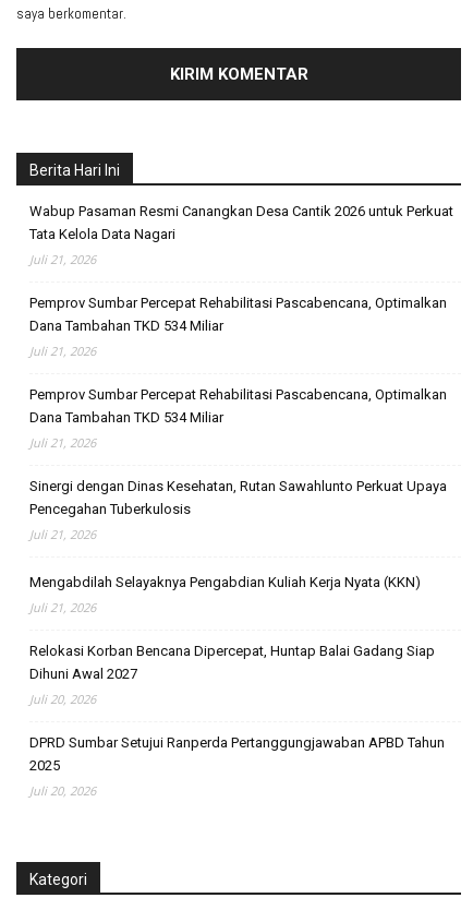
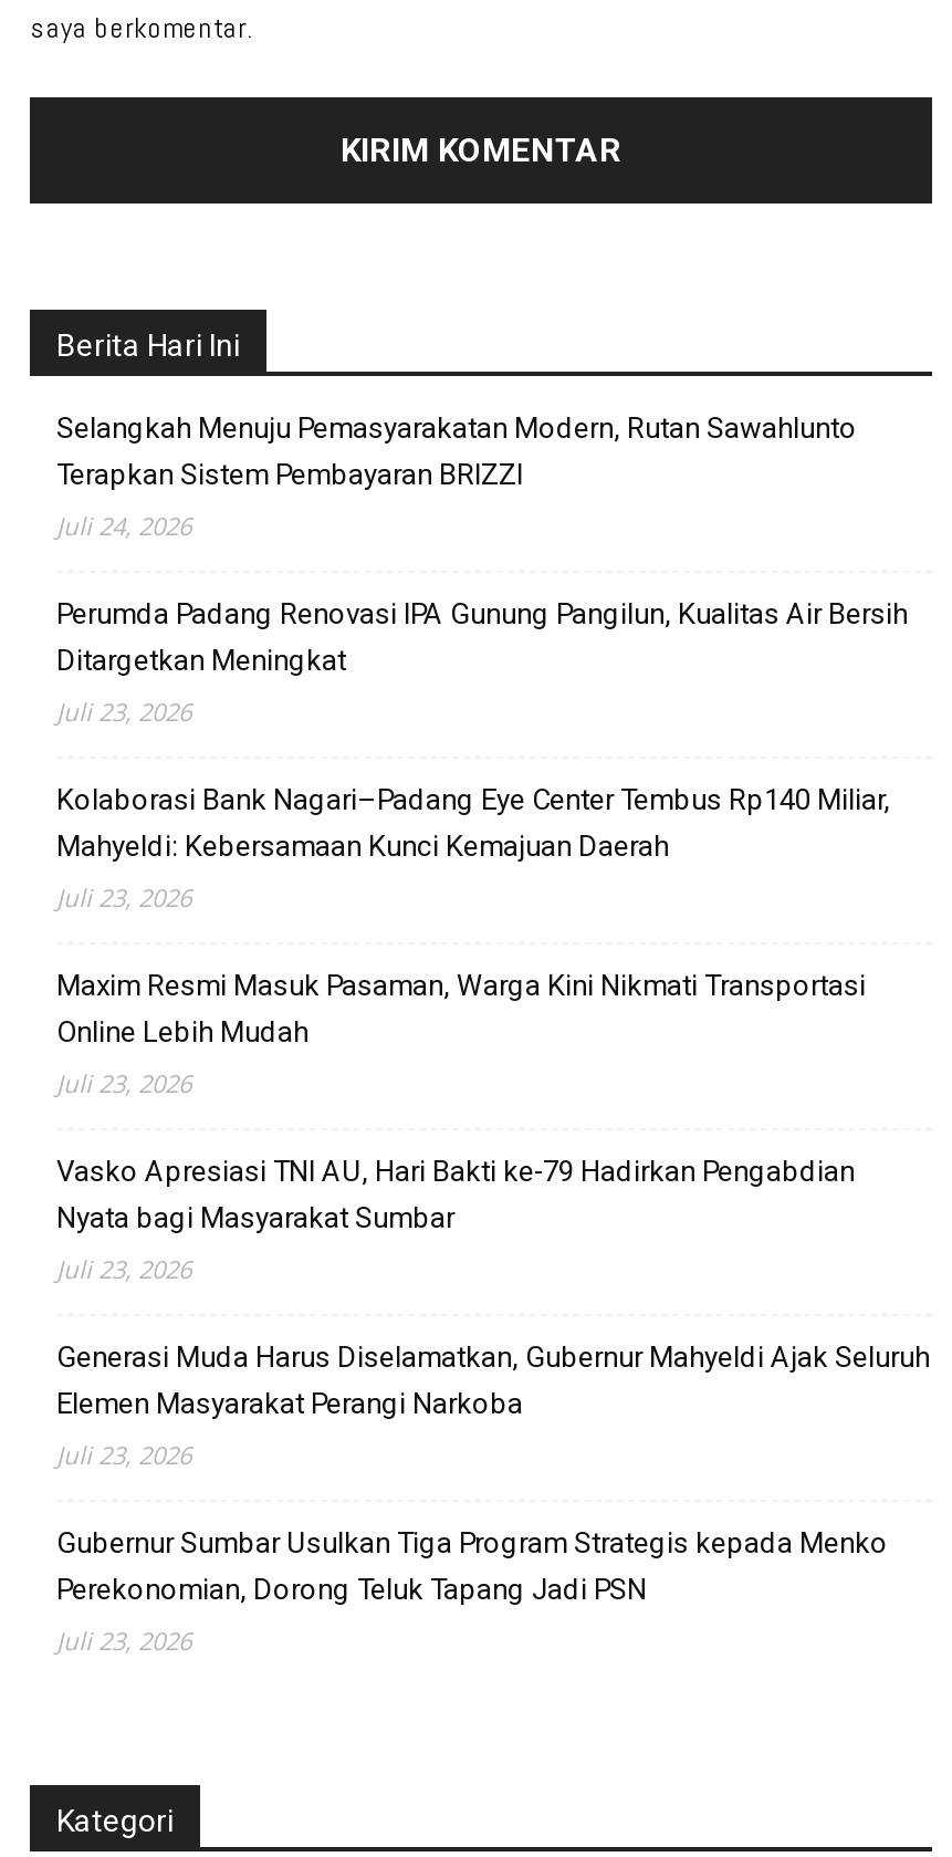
[29,203,453,242] Wabup Pasaman Resmi Canangkan Desa Cantik 2026 untuk Perkuat | Tata Kelola Data Nagari -> [56,411,857,490] Selangkah Menuju Pemasyarakatan Modern, Rutan Sawahlunto | Terapkan Sistem Pembayaran BRIZZI
[29,251,96,267] Juli 21, 2026 -> [56,508,191,541] Juli 24, 2026
[29,294,447,334] Pemprov Sumbar Percepat Rehabilitasi Pascabencana, Optimalkan | Dana Tambahan TKD 534 Miliar -> [56,597,908,676] Perumda Padang Renovasi IPA Gunung Pangilun, Kualitas Air Bersih | Ditargetkan Meningkat
[29,342,96,359] Juli 21, 2026 -> [56,694,191,727] Juli 23, 2026
[29,386,447,425] Pemprov Sumbar Percepat Rehabilitasi Pascabencana, Optimalkan | Dana Tambahan TKD 534 Miliar -> [56,782,890,862] Kolaborasi Bank Nagari–Padang Eye Center Tembus Rp140 Miliar, | Mahyeldi: Kebersamaan Kunci Kemajuan Daerah
[29,434,96,450] Juli 21, 2026 -> [56,880,191,913] Juli 23, 2026
[29,478,447,517] Sinergi dengan Dinas Kesehatan, Rutan Sawahlunto Perkuat Upaya | Pencegahan Tuberkulosis -> [56,968,866,1048] Maxim Resmi Masuk Pasaman, Warga Kini Nikmati Transportasi | Online Lebih Mudah
[29,526,96,542] Juli 21, 2026 -> [56,1066,191,1099] Juli 23, 2026
[29,574,421,590] Mengabdilah Selayaknya Pengabdian Kuliah Kerja Nyata (KKN) -> [56,1154,855,1234] Vasko Apresiasi TNI AU, Hari Bakti ke-79 Hadirkan Pengabdian | Nyata bagi Masyarakat Sumbar
[29,599,96,615] Juli 21, 2026 -> [56,1251,191,1285] Juli 23, 2026
[29,642,435,682] Relokasi Korban Bencana Dipercepat, Huntap Balai Gadang Siap | Dihuni Awal 2027 -> [56,1340,930,1419] Generasi Muda Harus Diselamatkan, Gubernur Mahyeldi Ajak Seluruh | Elemen Masyarakat Perangi Narkoba
[29,690,96,707] Juli 20, 2026 -> [56,1437,191,1470] Juli 23, 2026
[29,734,445,773] DPRD Sumbar Setujui Ranperda Pertanggungjawaban APBD Tahun | 2025 -> [56,1526,888,1605] Gubernur Sumbar Usulkan Tiga Program Strategis kepada Menko | Perekonomian, Dorong Teluk Tapang Jadi PSN
[29,782,96,798] Juli 20, 2026 -> [56,1623,191,1656] Juli 23, 2026

